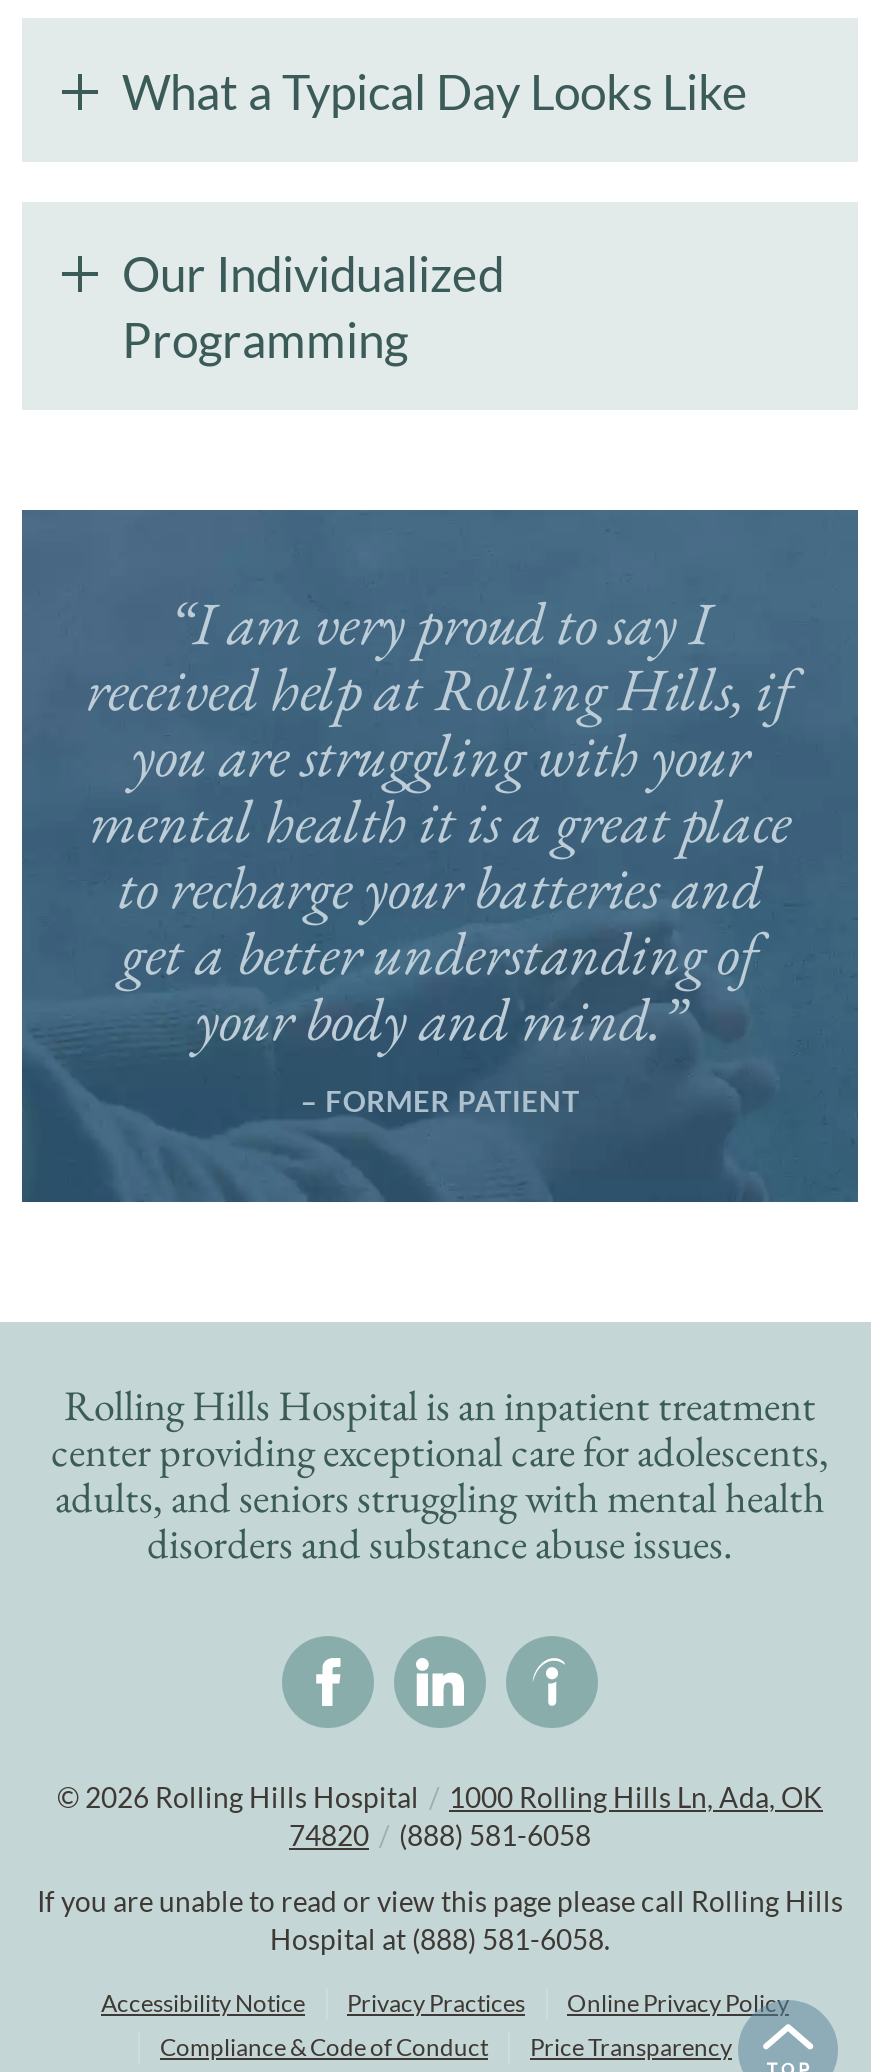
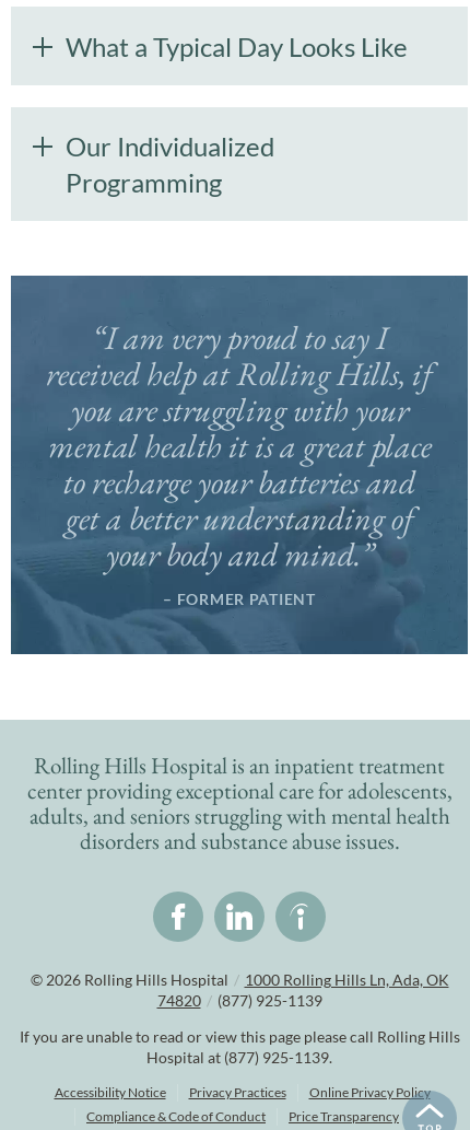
[289,1818,591,1852] 74820 / (888) 581-6058 -> [157,991,322,1010] 74820 / (877) 925-1139
[270,1922,610,1956] Hospital at (888) 581-6058. -> [146,1048,332,1067] Hospital at (877) 925-1139.

